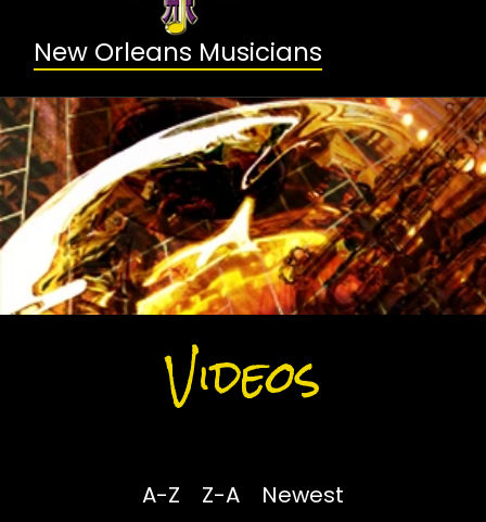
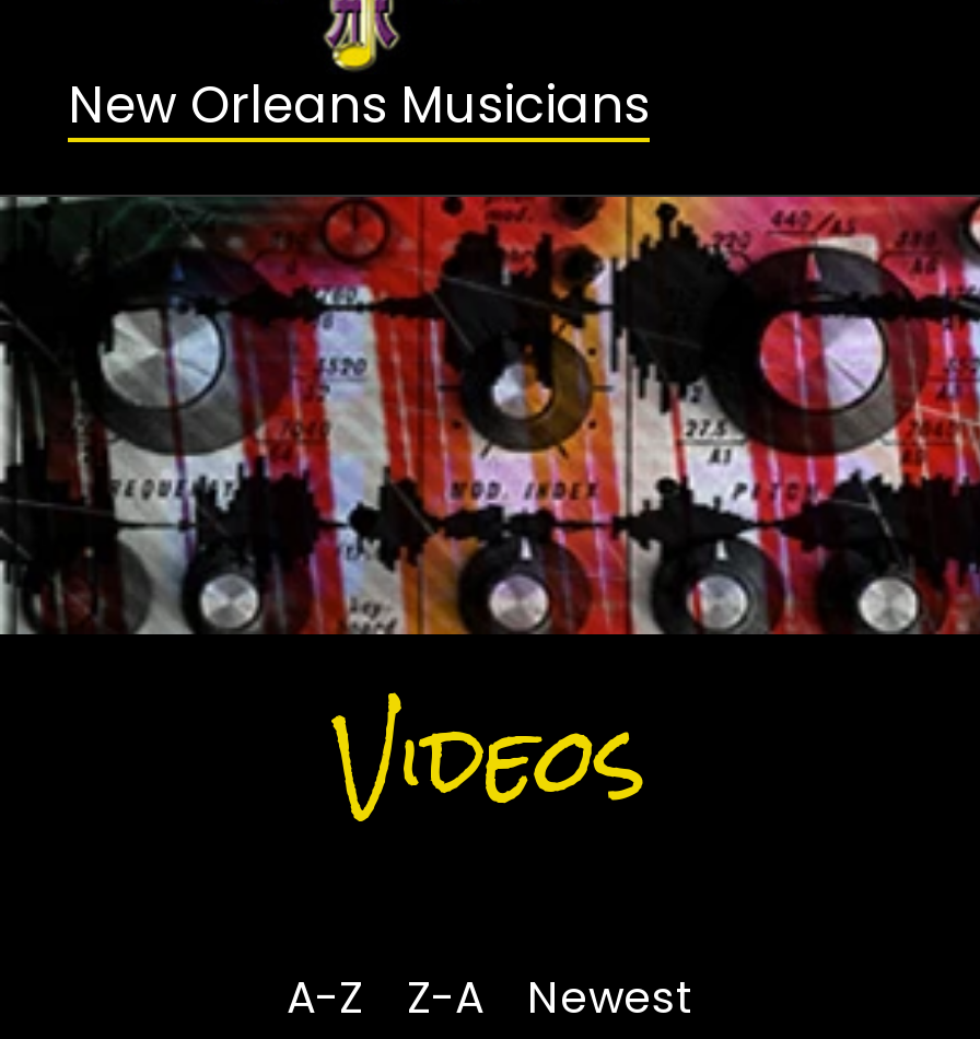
[3,97,483,316] [image] -> [7,195,973,637] [image]

